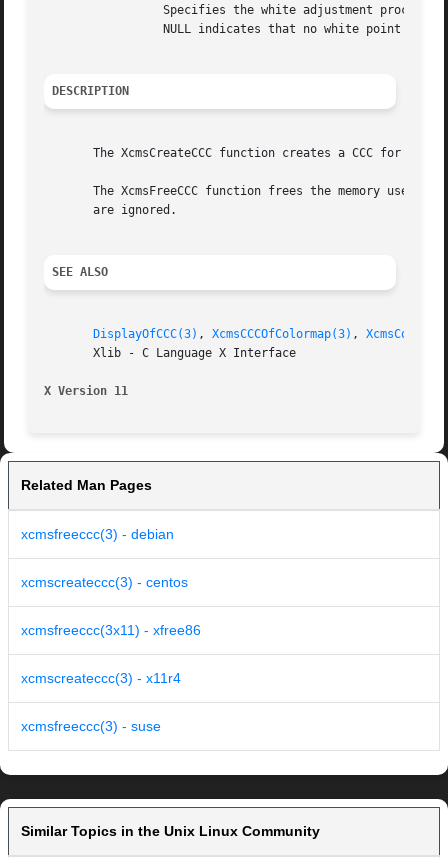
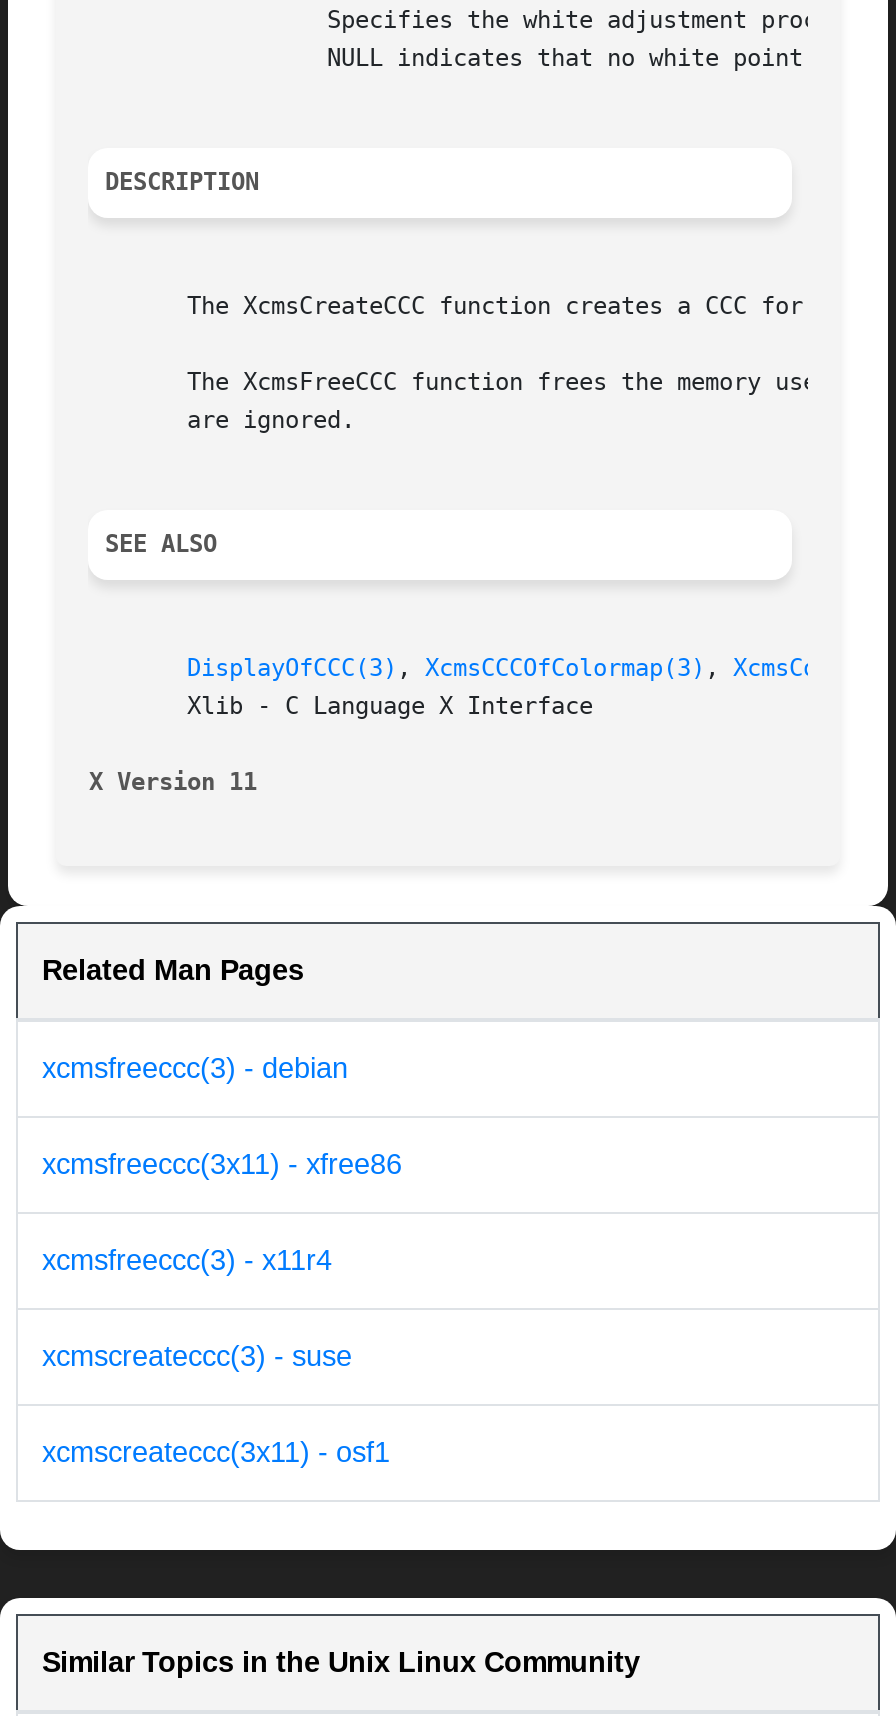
[21,574,188,590] xcmscreateccc(3) - centos -> none
moved [21,622,201,638] -> [42,1149,402,1181]: xcmsfreeccc(3x11) - xfree86
[21,670,181,734] xcmscreateccc(3) - x11r4 | xcmsfreeccc(3) - suse -> [42,1245,390,1469] xcmsfreeccc(3) - x11r4 | xcmscreateccc(3) - suse | xcmscreateccc(3x11) - osf1

